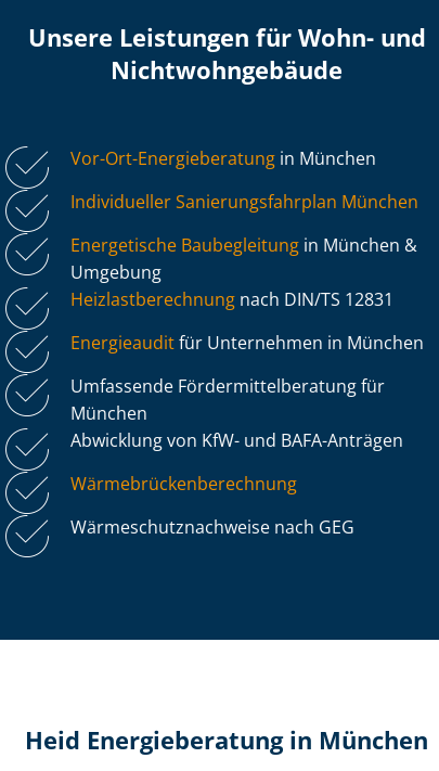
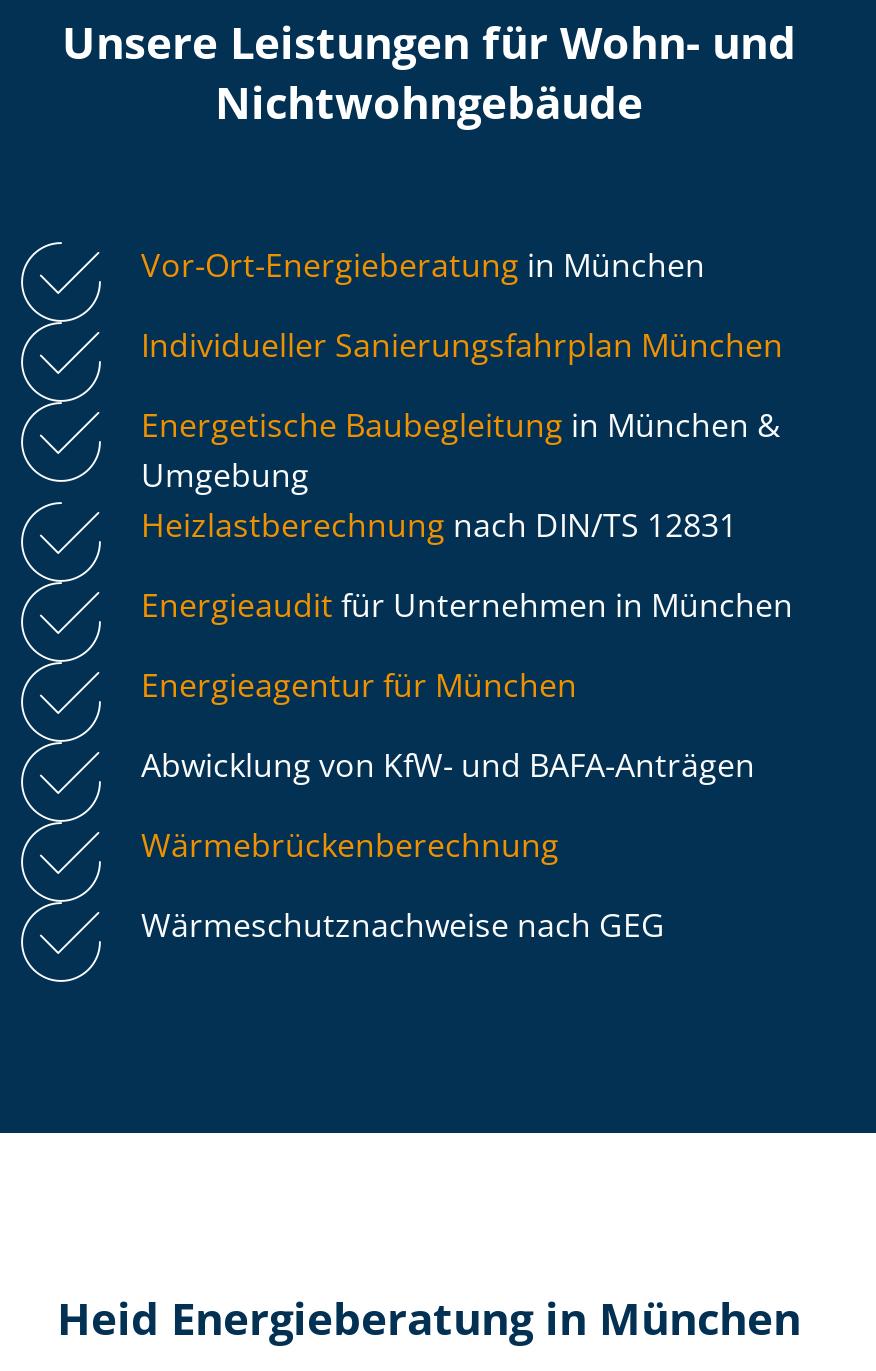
[70,374,385,425] Umfassende Fördermittelberatung für | München -> [141,664,577,708] Energieagentur für München

